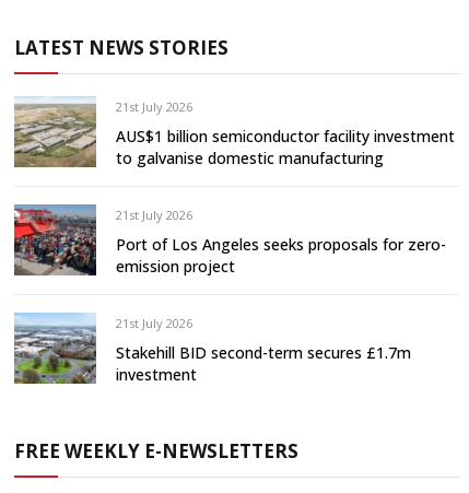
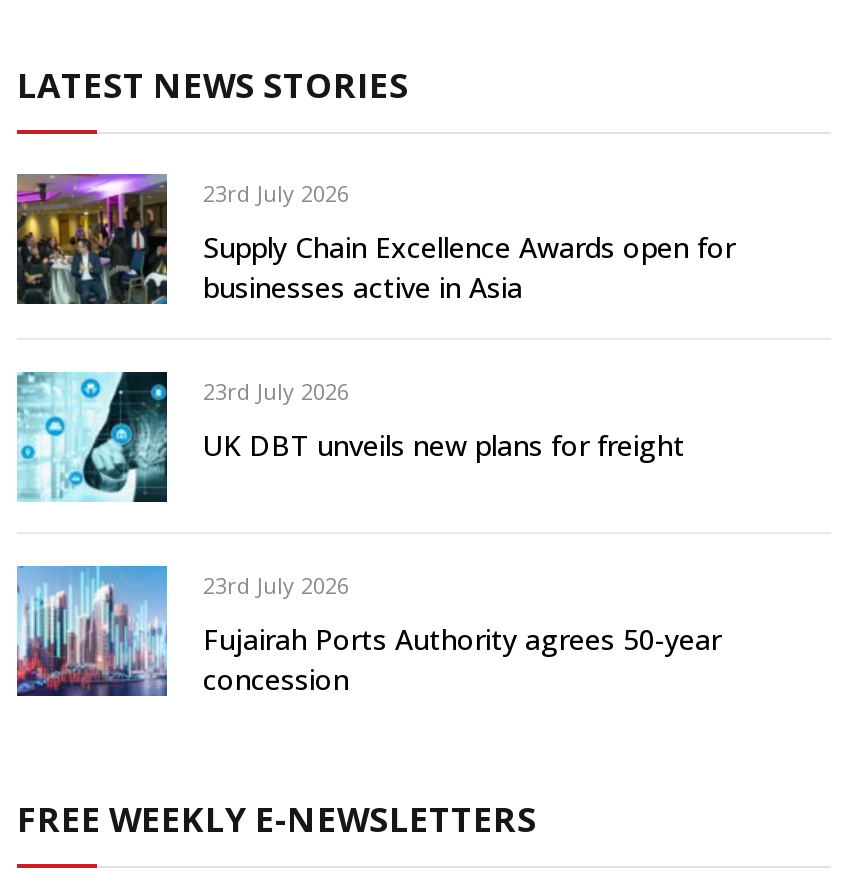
[13,96,192,168] [image] | 21st July 2026 -> [15,172,349,306] [image] | 23rd July 2026
[116,125,455,168] AUS$1 billion semiconductor facility investment | to galvanise domestic manufacturing -> [203,227,735,305] Supply Chain Excellence Awards open for | businesses active in Asia
[13,203,192,277] [image] | 21st July 2026 -> [15,370,349,504] [image] | 23rd July 2026
[116,233,446,276] Port of Los Angeles seeks proposals for zero- | emission project -> [203,425,685,463] UK DBT unveils new plans for freight
[13,313,192,385] [image] | 21st July 2026 -> [15,566,349,698] [image] | 23rd July 2026
[116,342,411,384] Stakehill BID second-term secures £1.7m | investment -> [203,620,721,698] Fujairah Ports Authority agrees 50-year | concession

